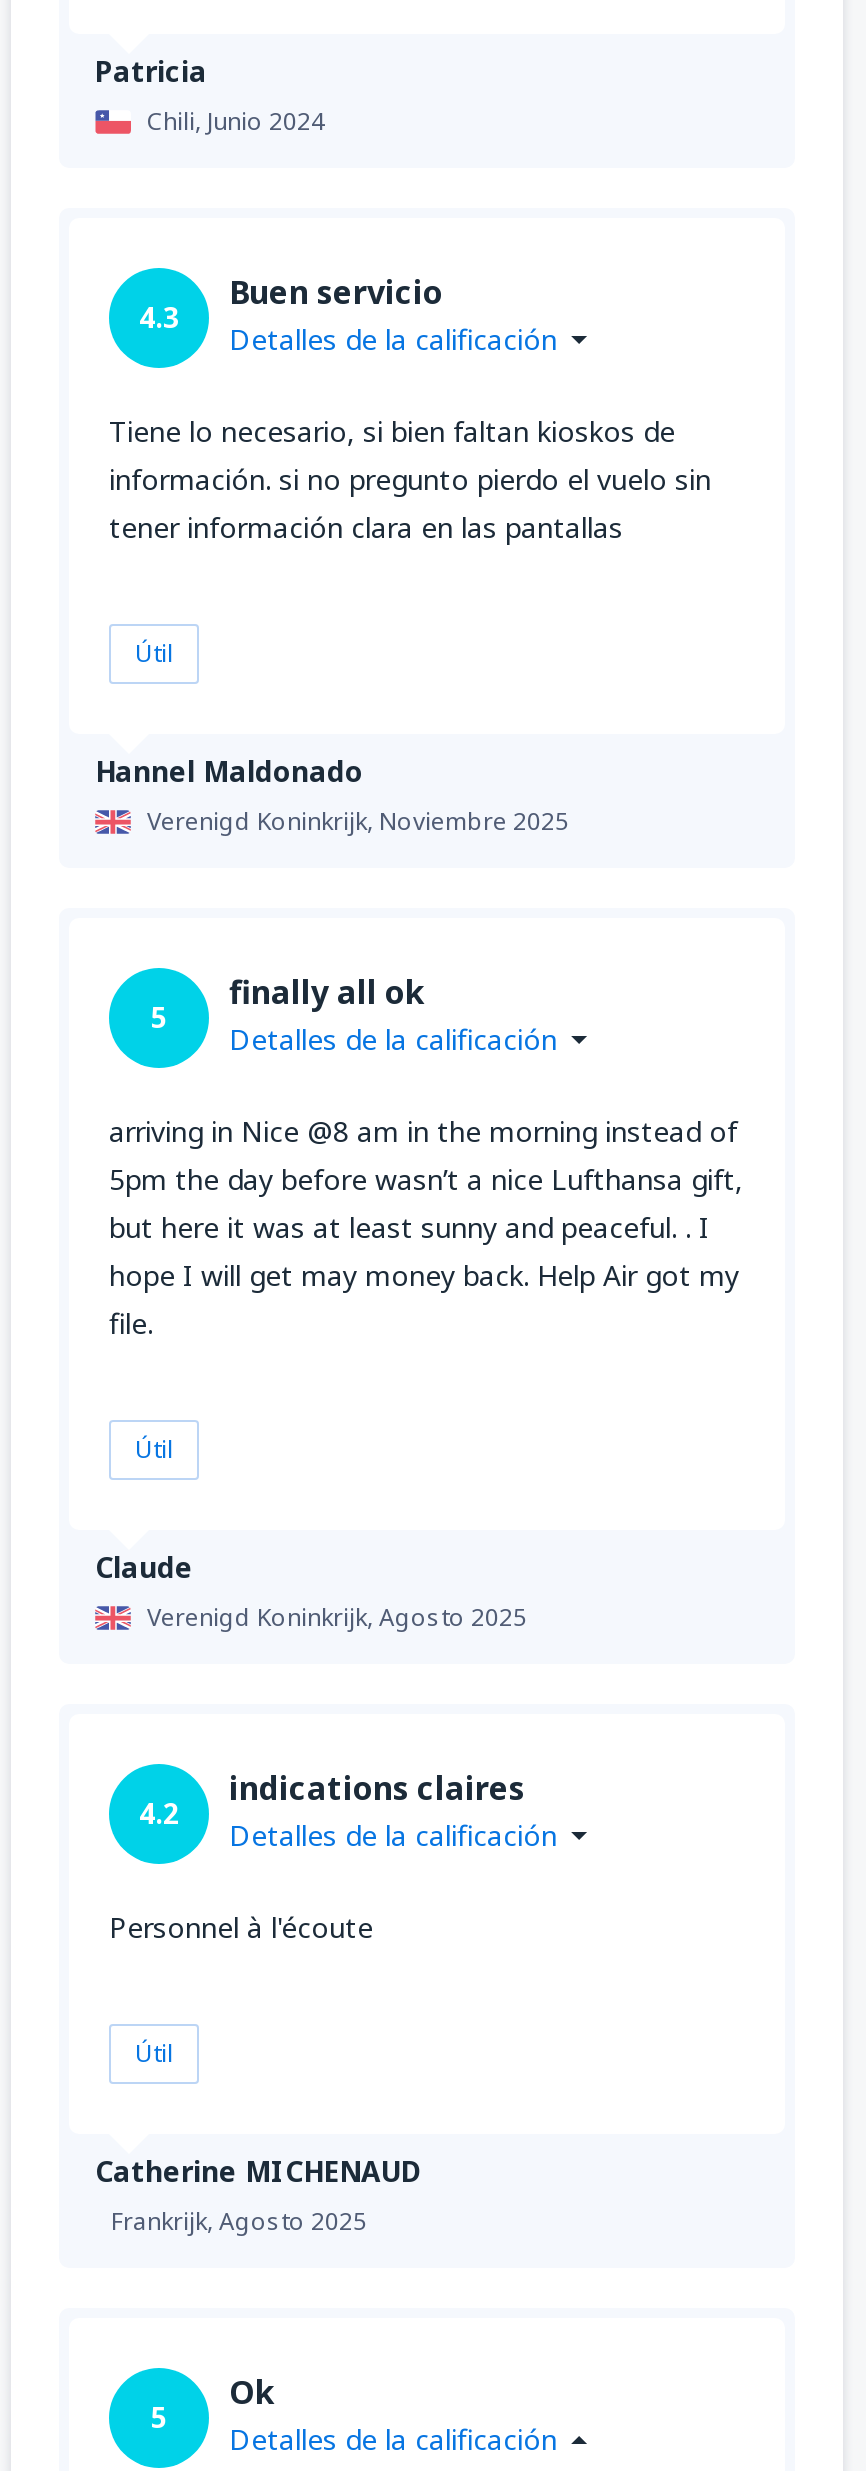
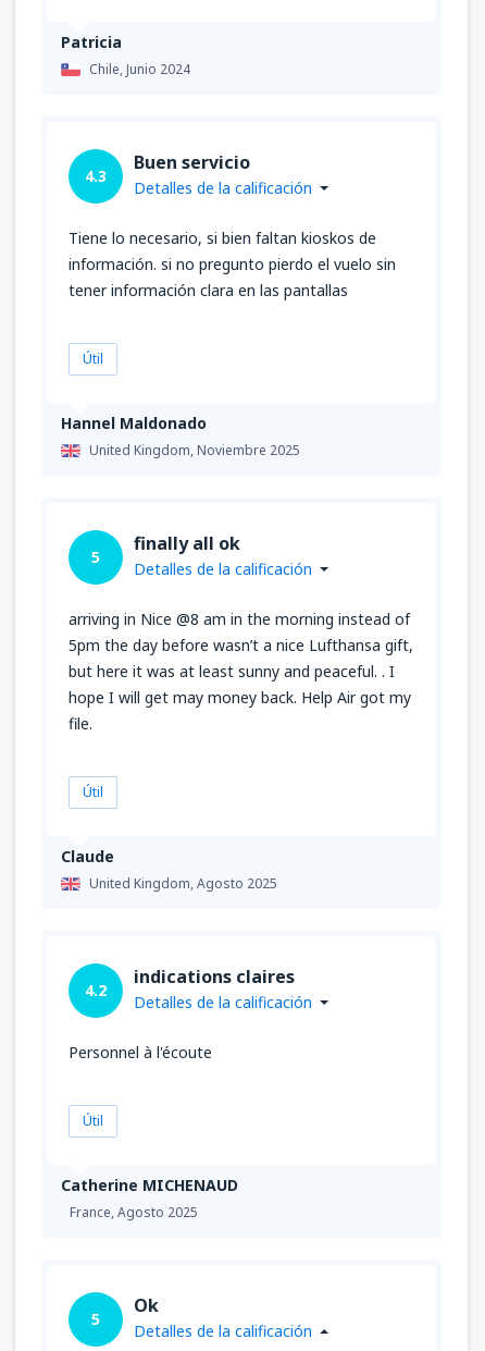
[147,104,325,138] Chili, Junio 2024 -> [89,60,190,78] Chile, Junio 2024
[147,804,569,838] Verenigd Koninkrijk, Noviembre 2025 -> [89,441,300,459] United Kingdom, Noviembre 2025
[147,1600,527,1634] Verenigd Koninkrijk, Agosto 2025 -> [89,874,277,893] United Kingdom, Agosto 2025
[111,2204,367,2238] Frankrijk, Agosto 2025 -> [70,1203,198,1221] France, Agosto 2025

